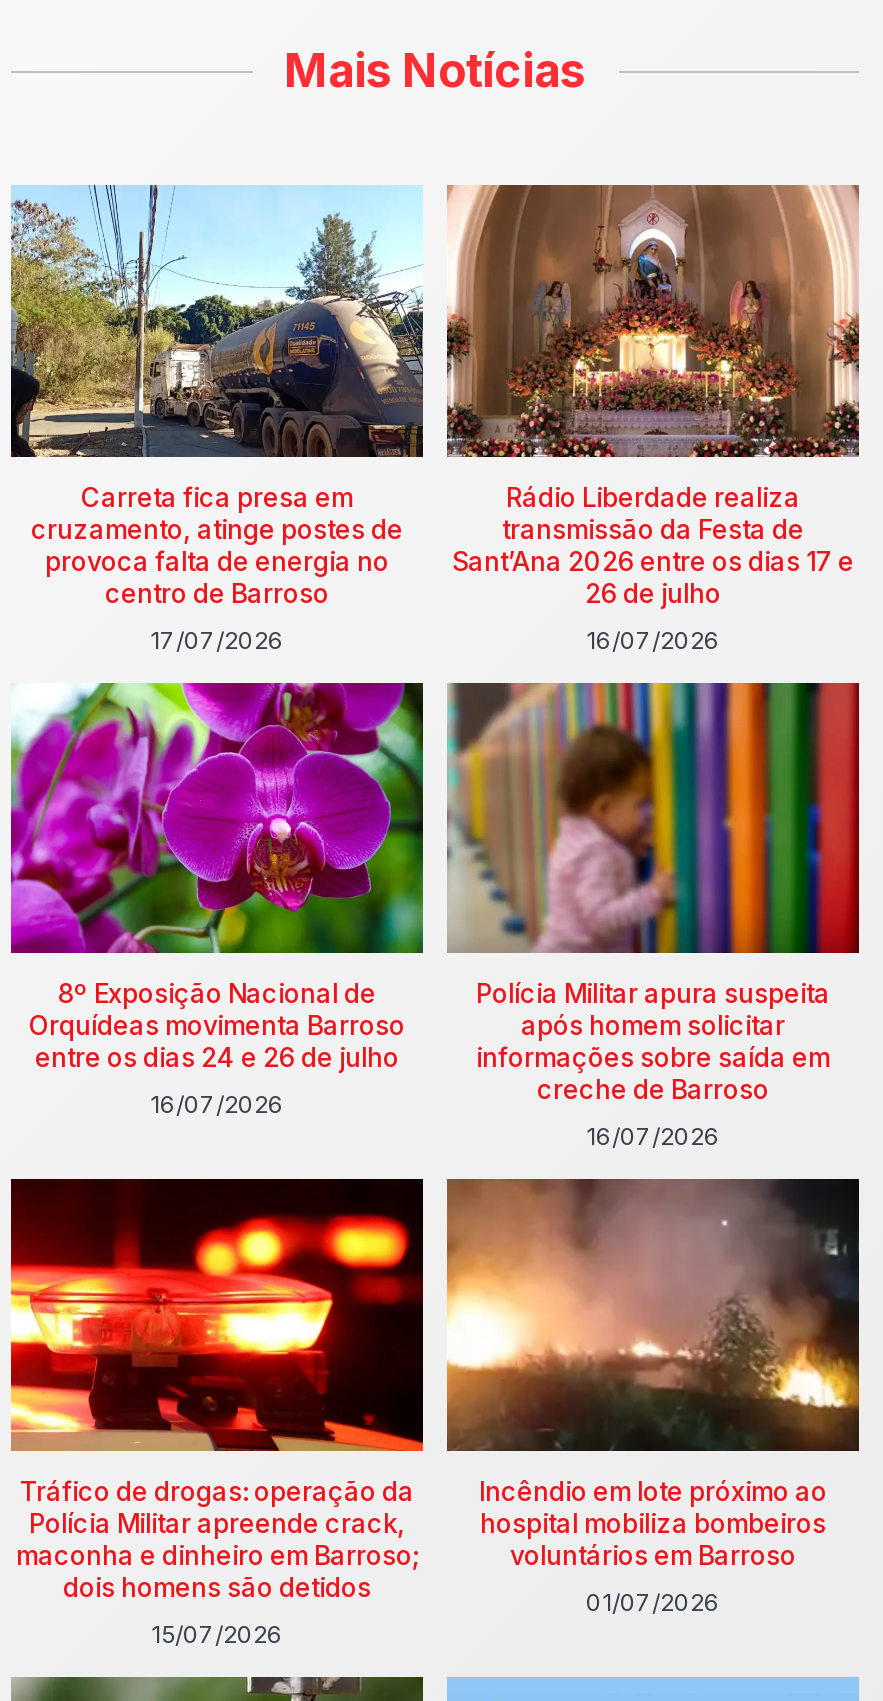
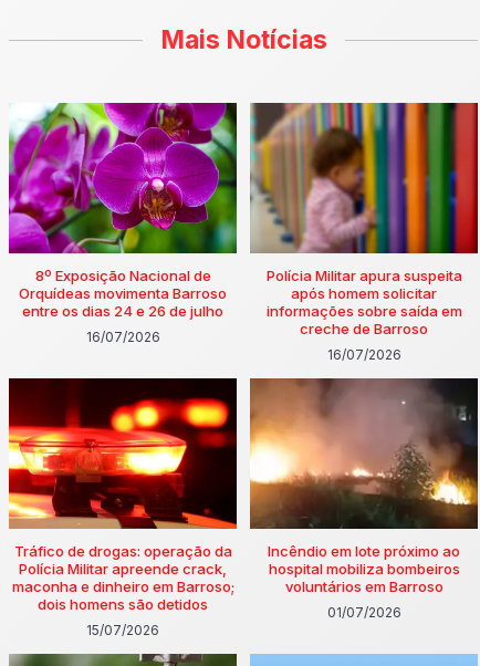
[9,185,423,654] [image] | Carreta fica presa em | cruzamento, atinge postes de | provoca falta de energia no | centro de Barroso | 17/07/2026 -> none
[447,183,861,654] [image] | Rádio Liberdade realiza | transmissão da Festa de | Sant’Ana 2026 entre os dias 17 e | 26 de julho | 16/07/2026 -> none

